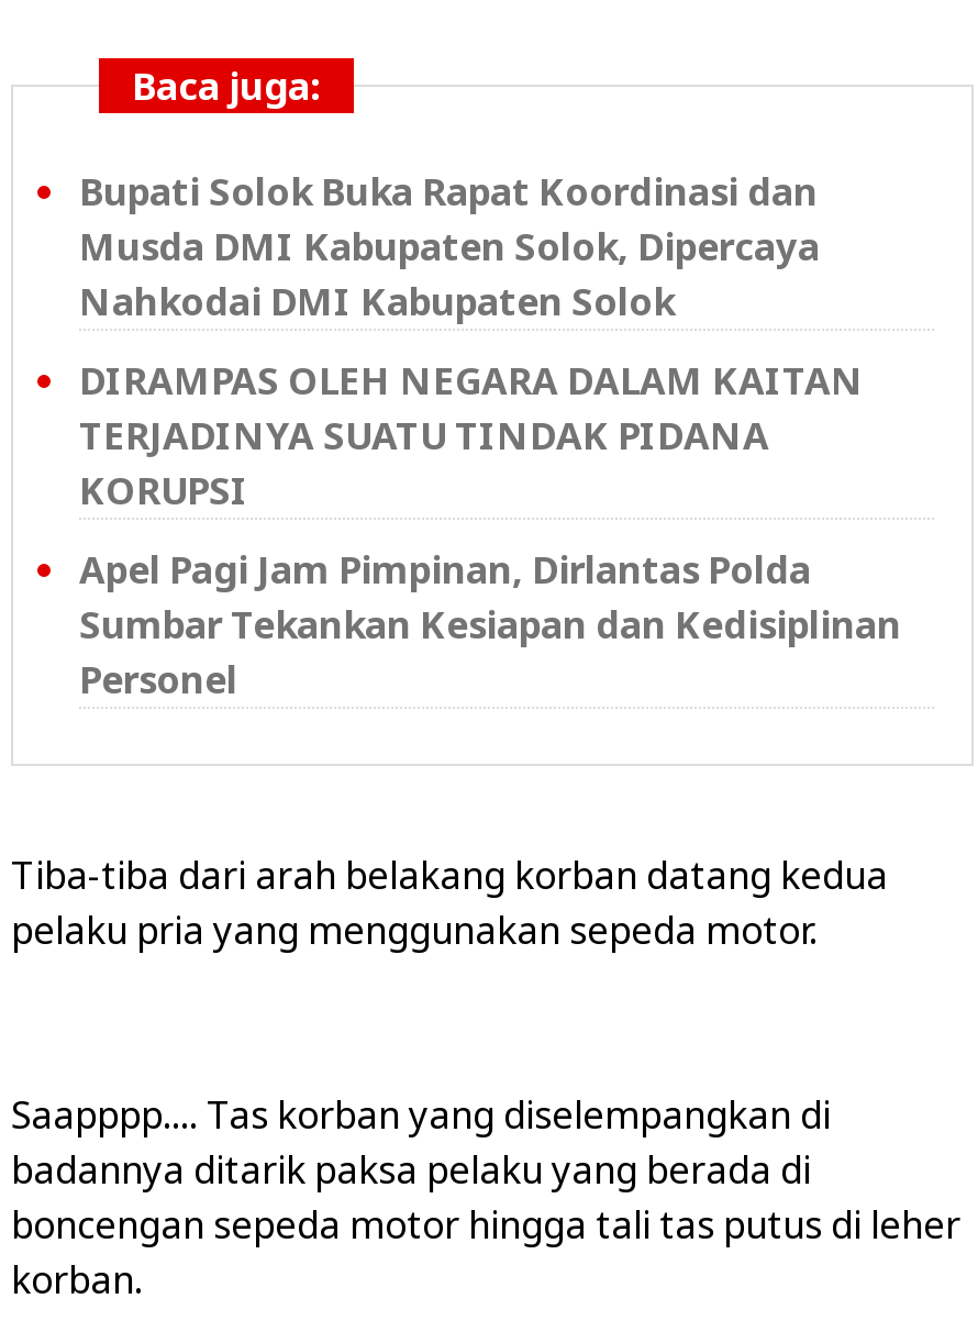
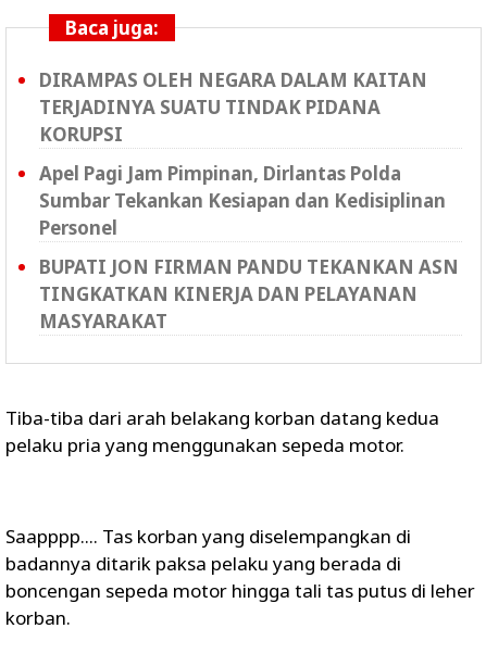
[79,166,820,326] Bupati Solok Buka Rapat Koordinasi dan | Musda DMI Kabupaten Solok, Dipercaya | Nahkodai DMI Kabupaten Solok -> none
moved [79,355,901,704] -> [39,67,446,240]: DIRAMPAS OLEH NEGARA DALAM KAITAN | TERJADINYA SUATU TINDAK PIDANA | KORUPSI | Apel Pagi Jam Pimpinan, Dirlantas Polda | Sumbar Tekankan Kesiapan dan Kedisiplinan | Personel
none -> [39,254,459,333] BUPATI JON FIRMAN PANDU TEKANKAN ASN | TINGKATKAN KINERJA DAN PELAYANAN | MASYARAKAT

